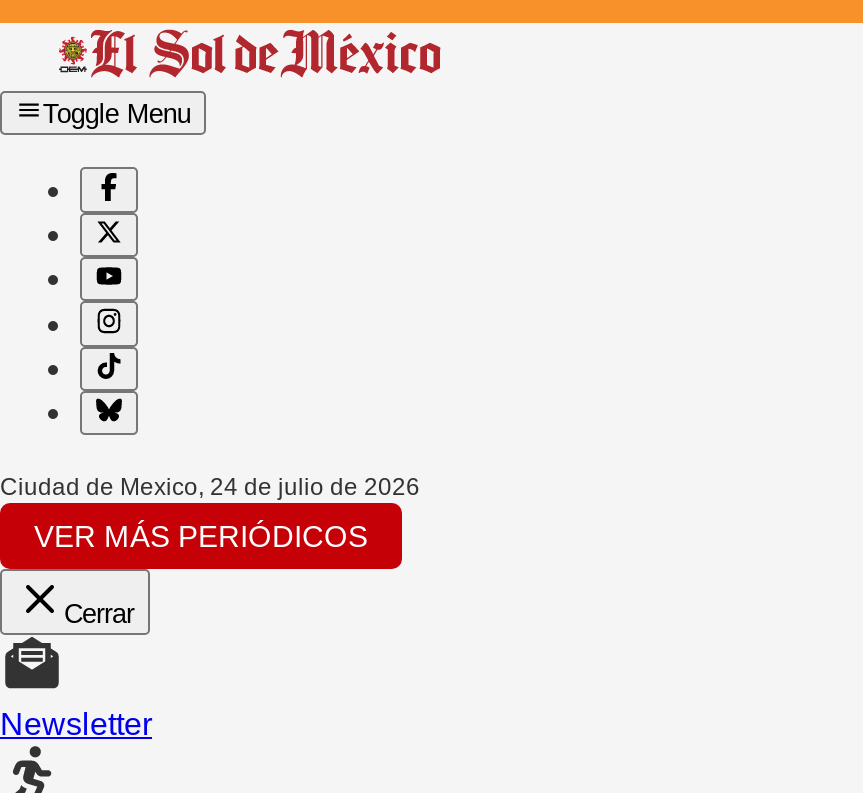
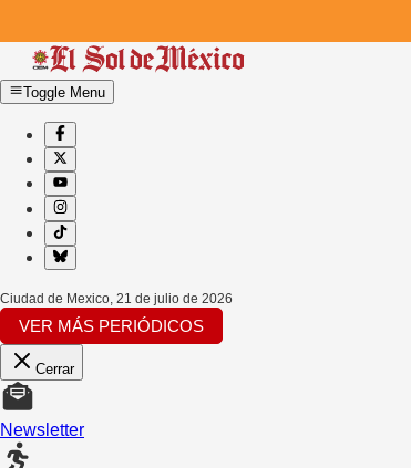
[0,474,420,502] Ciudad de Mexico, 24 de julio de 2026 -> [0,291,233,307] Ciudad de Mexico, 21 de julio de 2026

